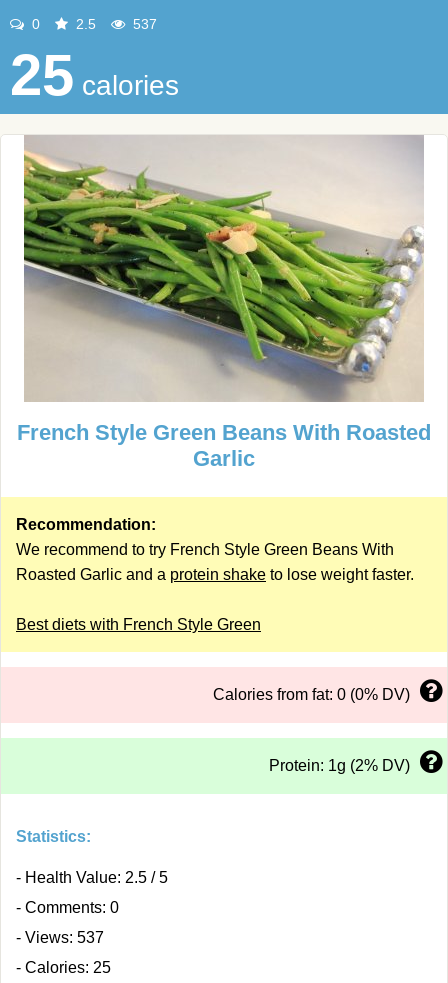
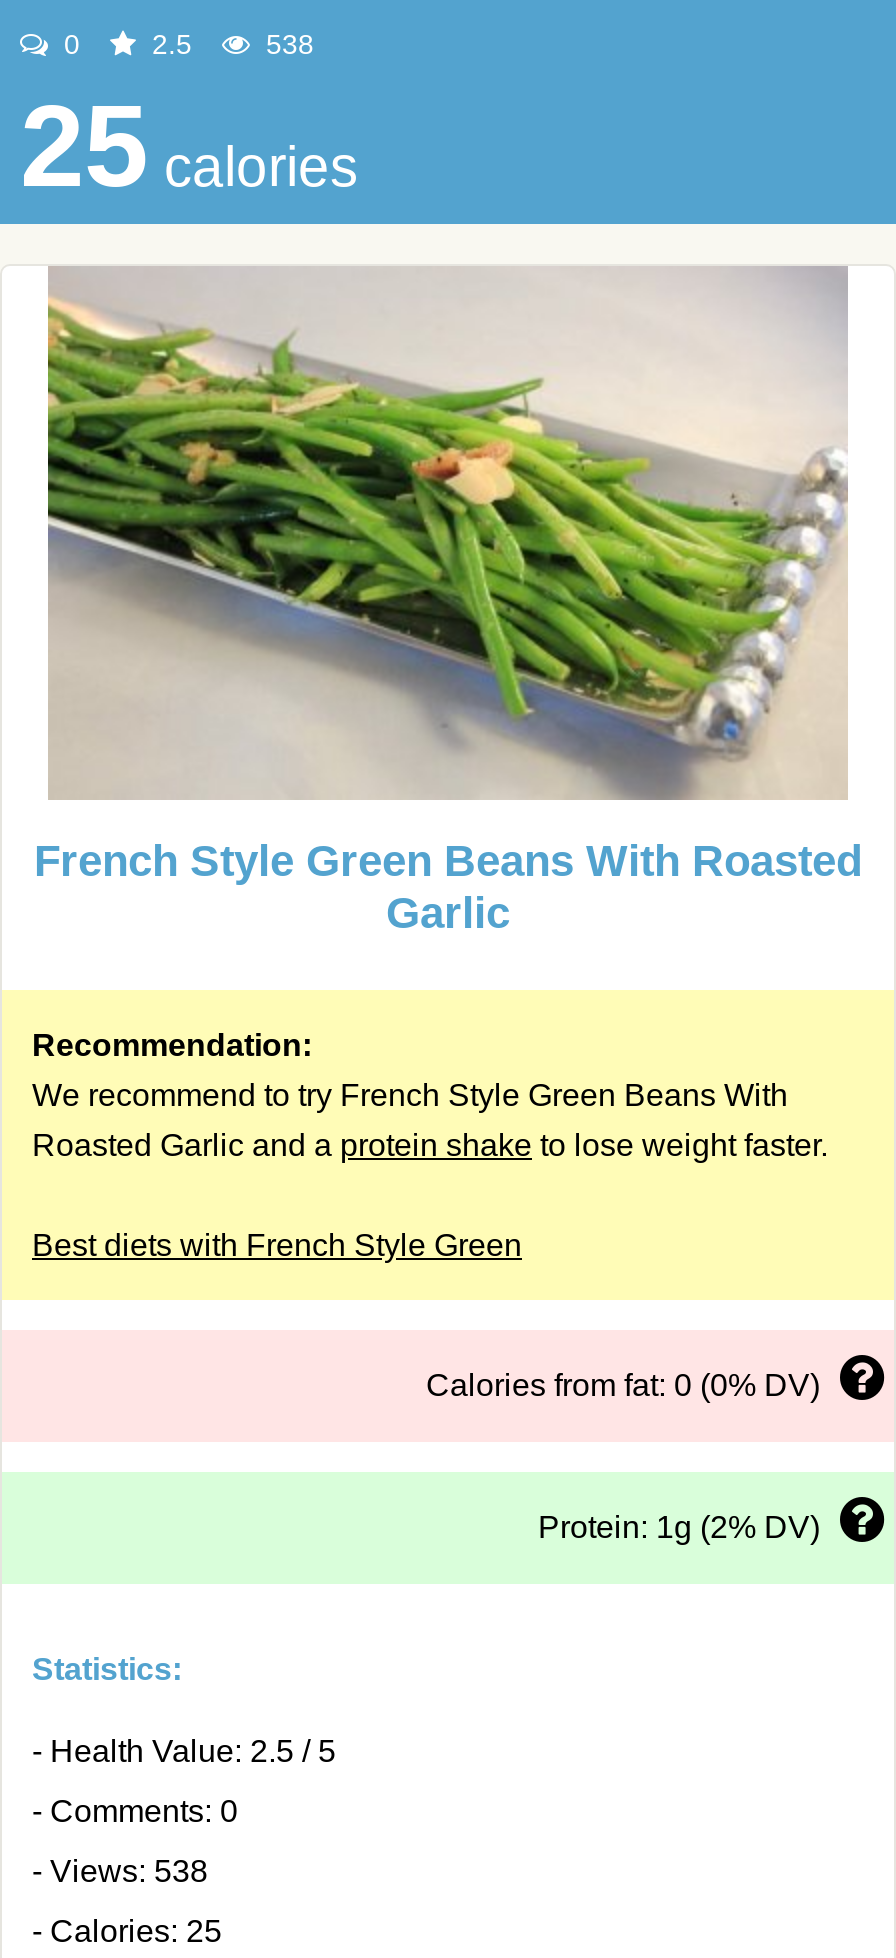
[129,16,157,32] 537 -> [258,28,314,60] 538
[16,929,104,946] - Views: 537 -> [32,1854,208,1888] - Views: 538

